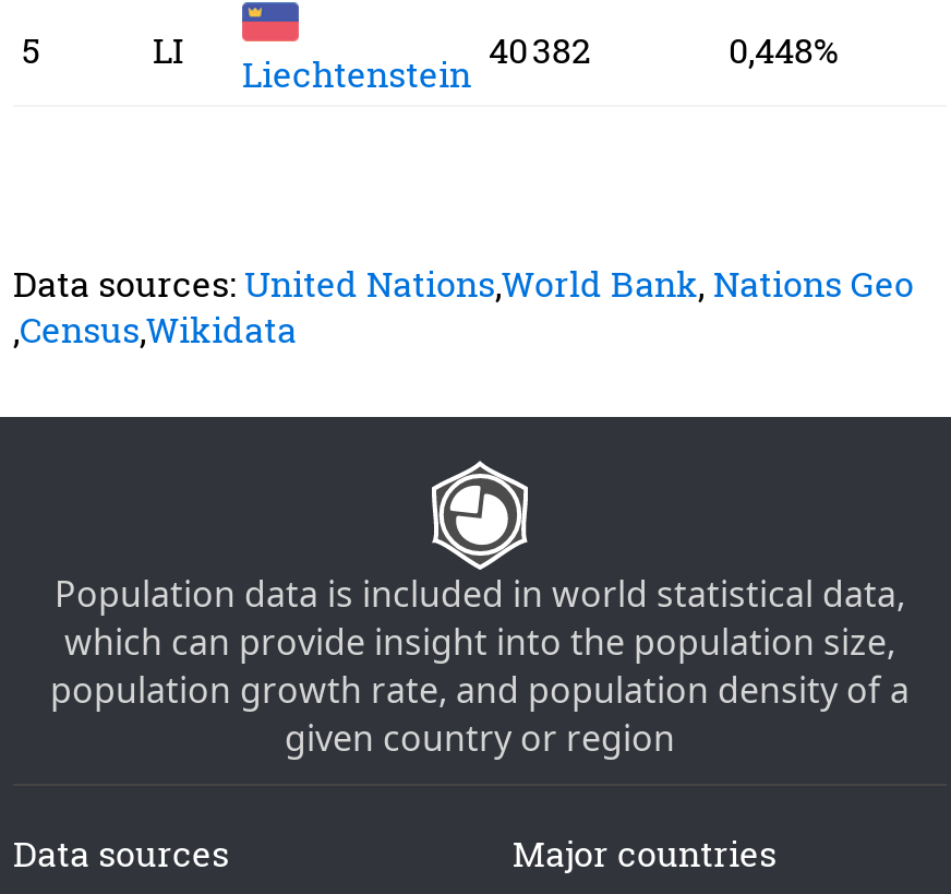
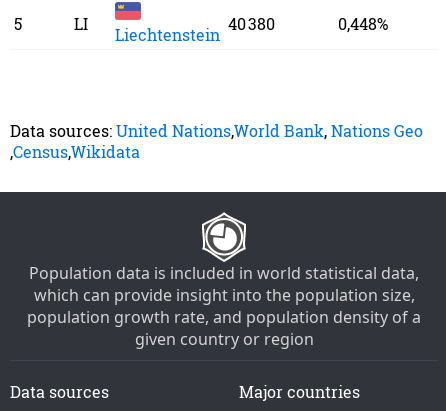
[489,27,591,73] 40 382 -> [228,13,275,34] 40 380

